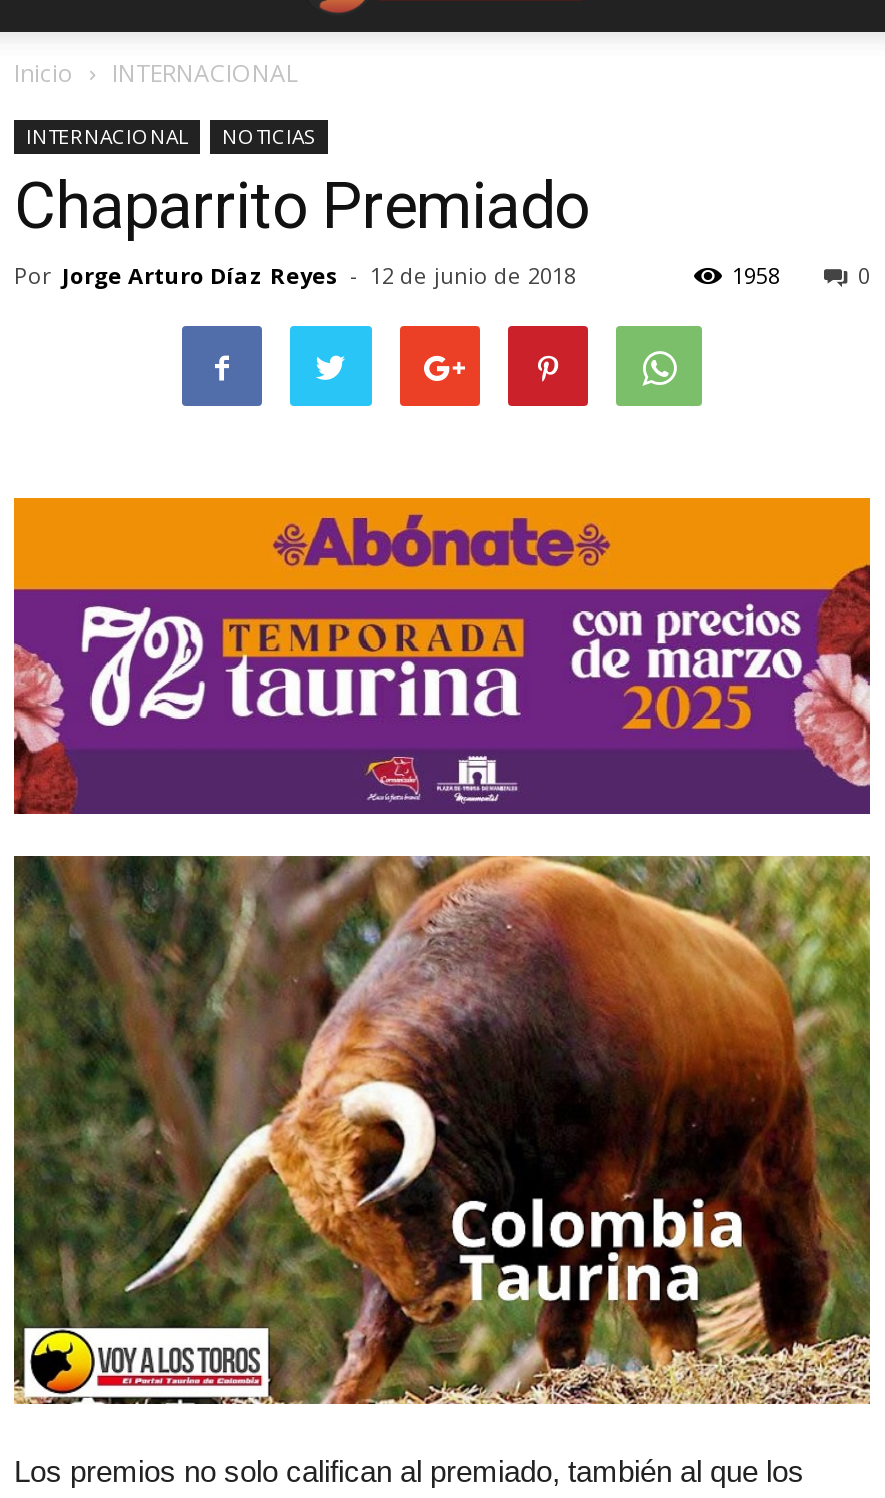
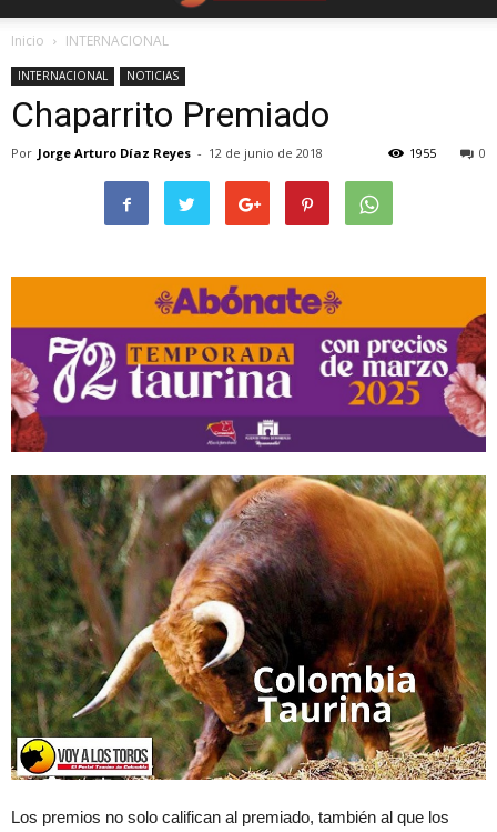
[732,260,780,290] 1958 -> [409,144,436,161] 1955

